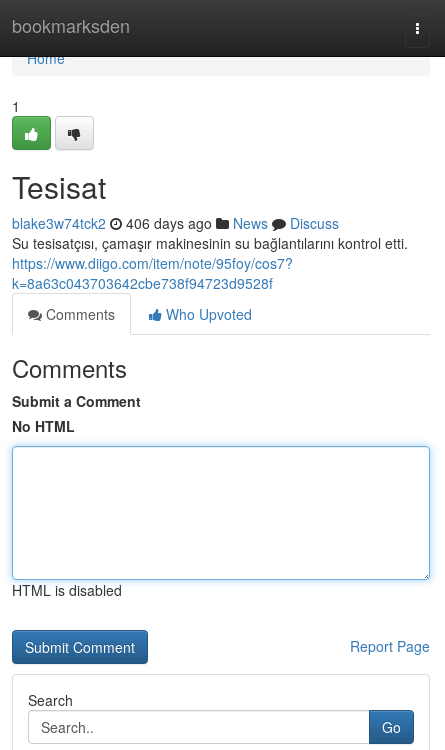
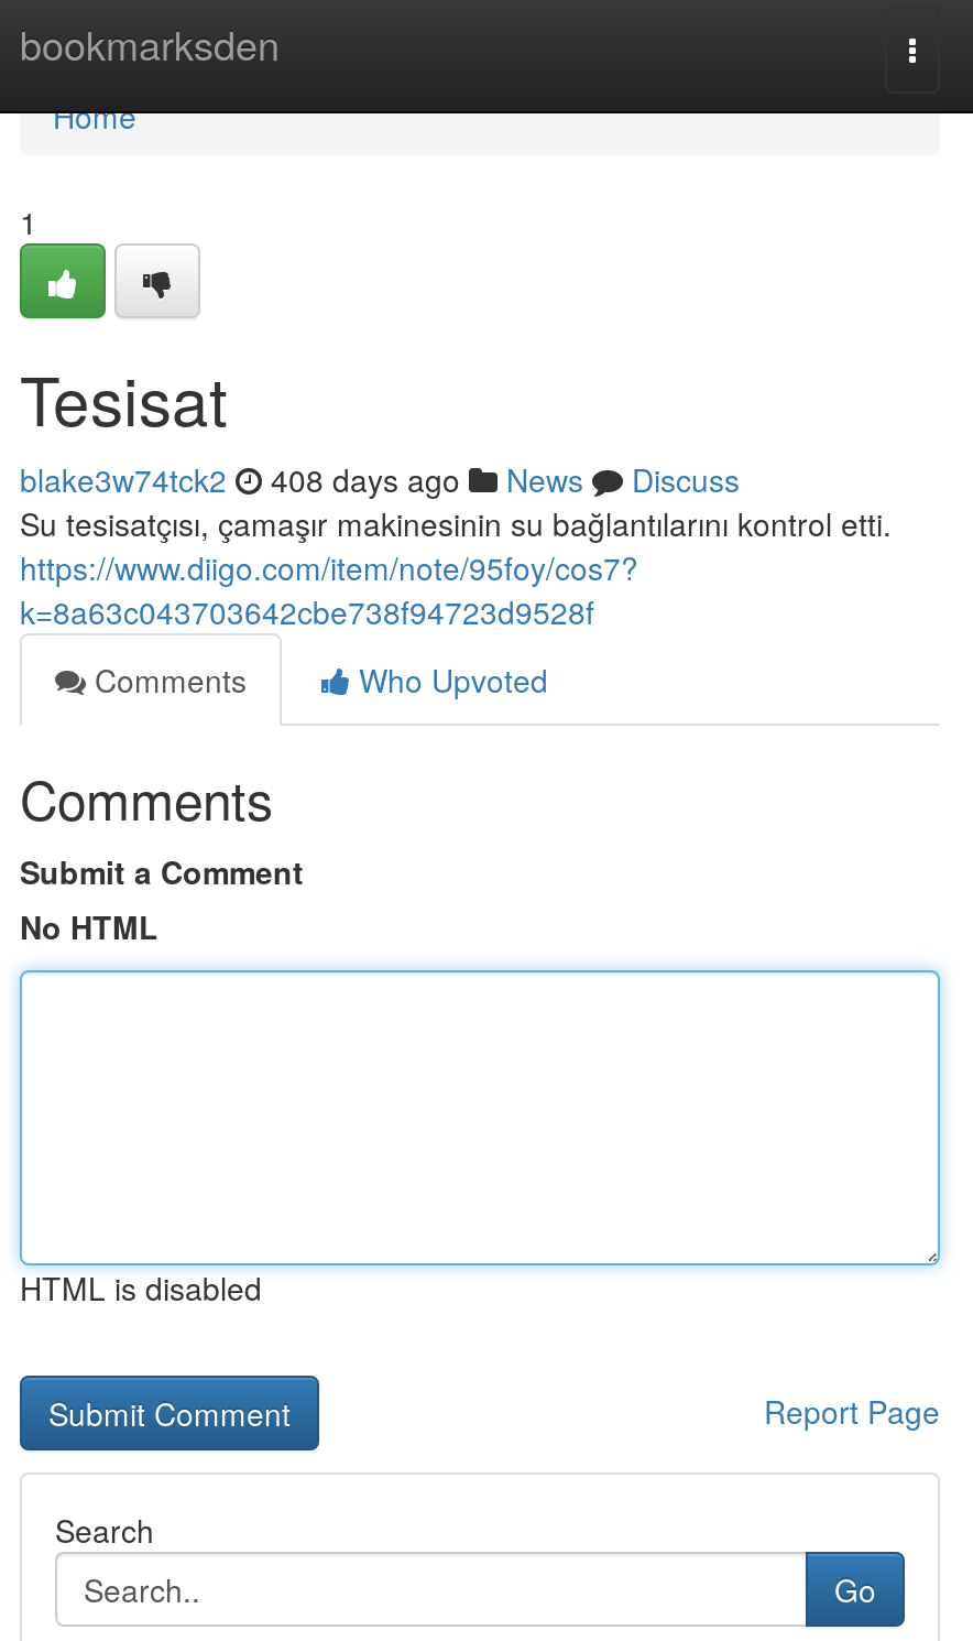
[12,213,339,233] blake3w74tck2 406 days ago News Discuss -> [20,457,740,501] blake3w74tck2 408 days ago News Discuss

